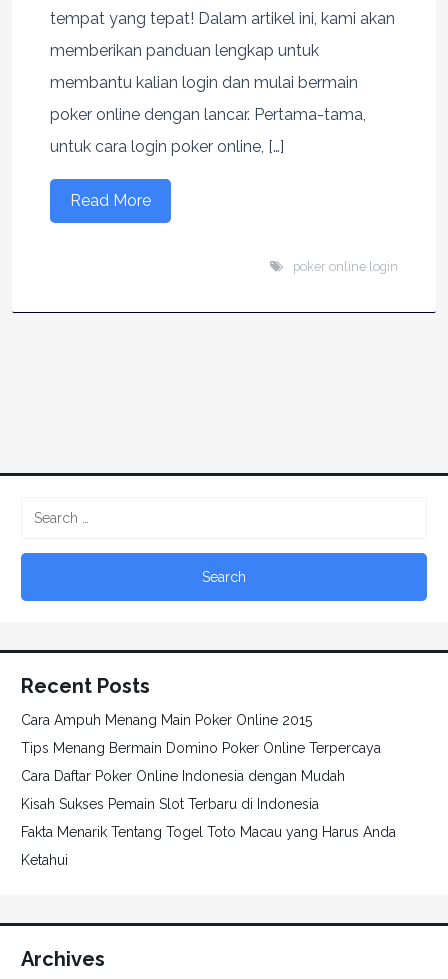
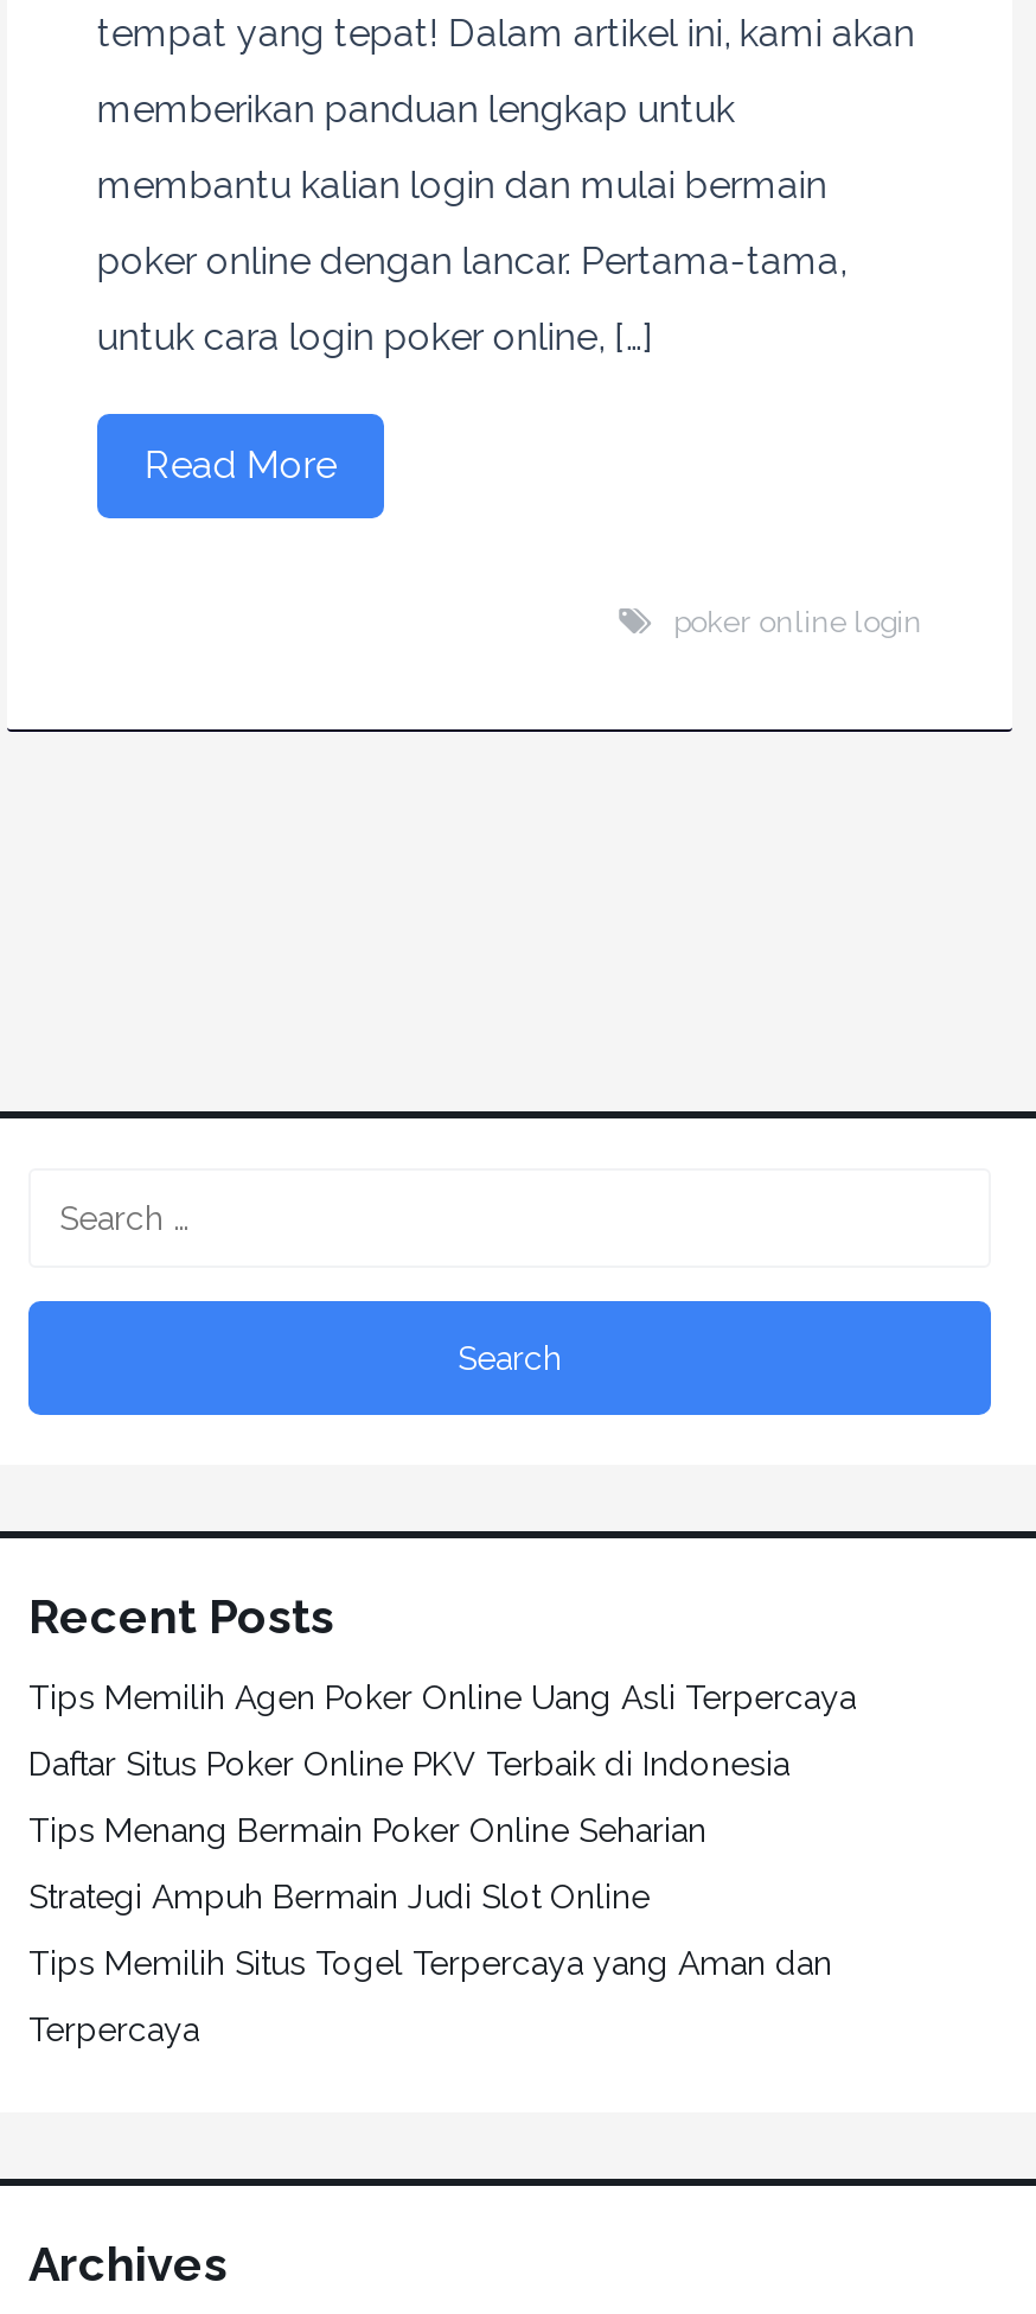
[21,712,312,728] Cara Ampuh Menang Main Poker Online 2015 -> [28,1678,856,1716] Tips Memilih Agen Poker Online Uang Asli Terpercaya
[21,740,381,756] Tips Menang Bermain Domino Poker Online Terpercaya -> [28,1744,789,1782] Daftar Situs Poker Online PKV Terbaik di Indonesia
[21,768,345,784] Cara Daftar Poker Online Indonesia dengan Mudah -> [28,1811,706,1849] Tips Menang Bermain Poker Online Seharian
[21,796,319,812] Kisah Sukses Pemain Slot Terbaru di Indonesia -> [28,1877,650,1915] Strategi Ampuh Bermain Judi Slot Online
[21,824,396,840] Fakta Menarik Tentang Togel Toto Macau yang Harus Anda -> [28,1943,832,1981] Tips Memilih Situs Togel Terpercaya yang Aman dan
[21,852,68,868] Ketahui -> [28,2010,199,2048] Terpercaya

